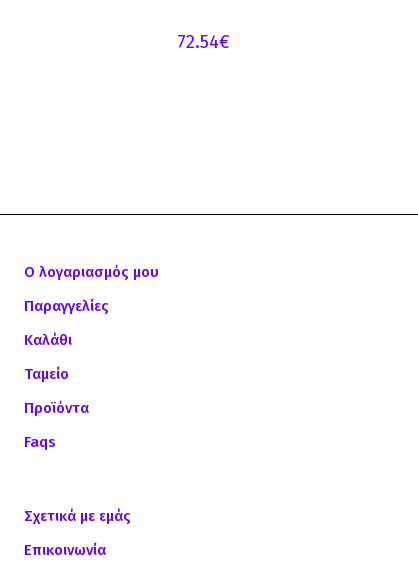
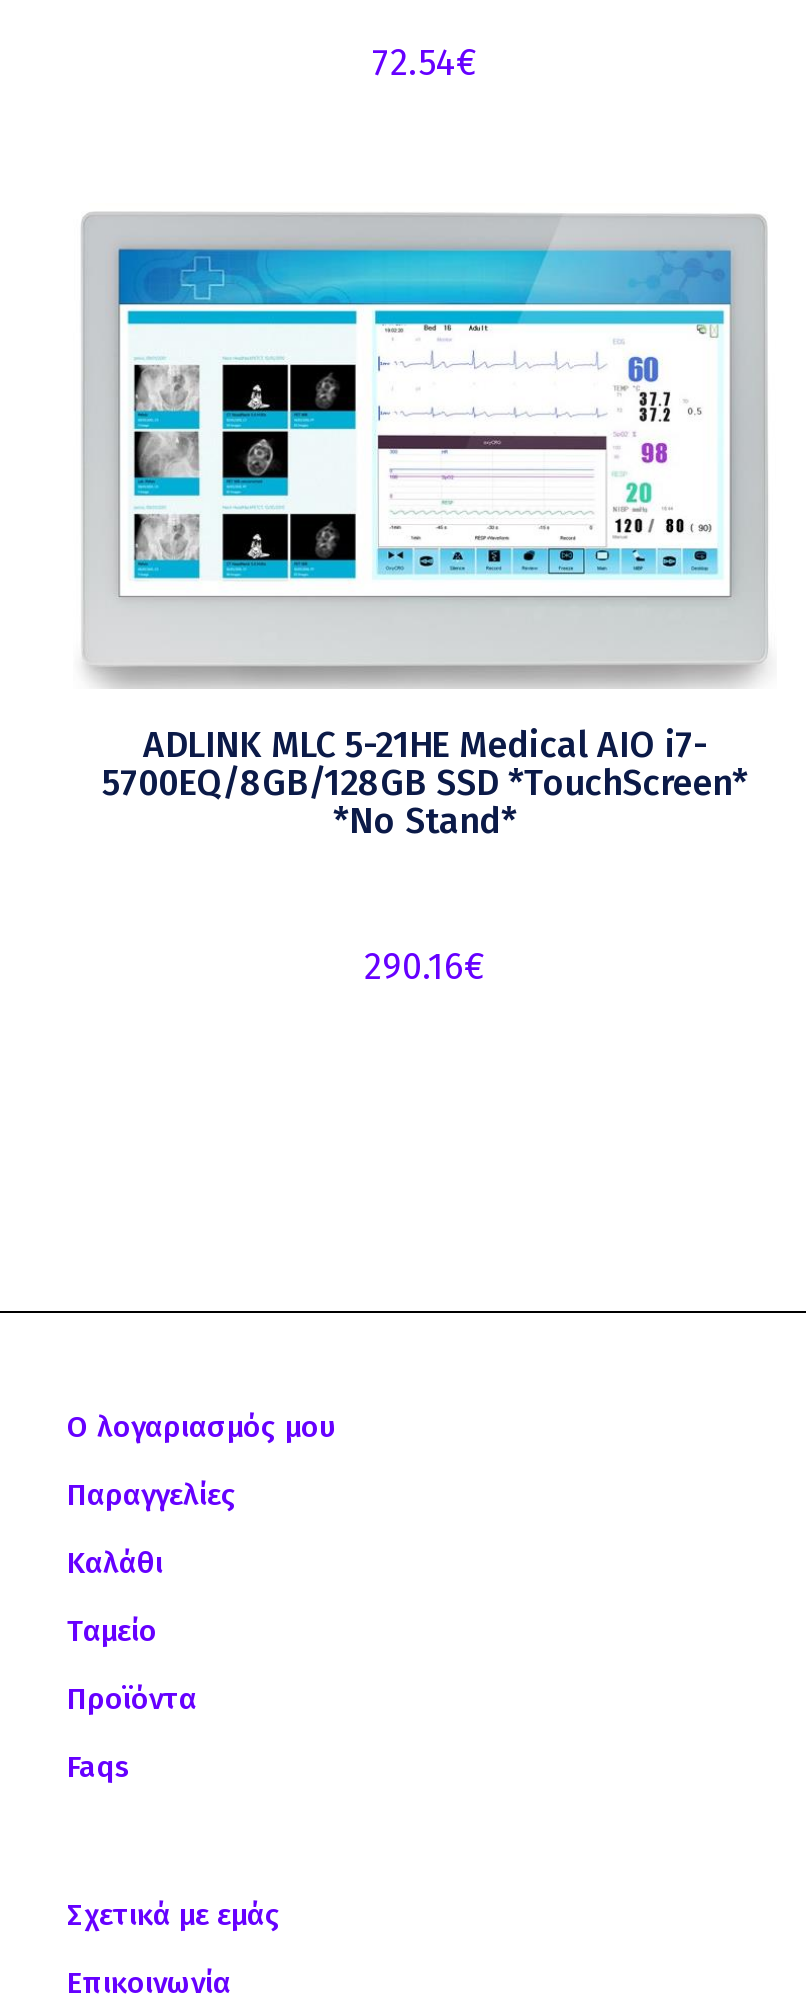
none -> [81,212,769,988] [image] | ADLINK MLC 5-21HE Medical AIO i7- | 5700EQ/8GB/128GB SSD *TouchScreen* | *No Stand* | 290.16€

